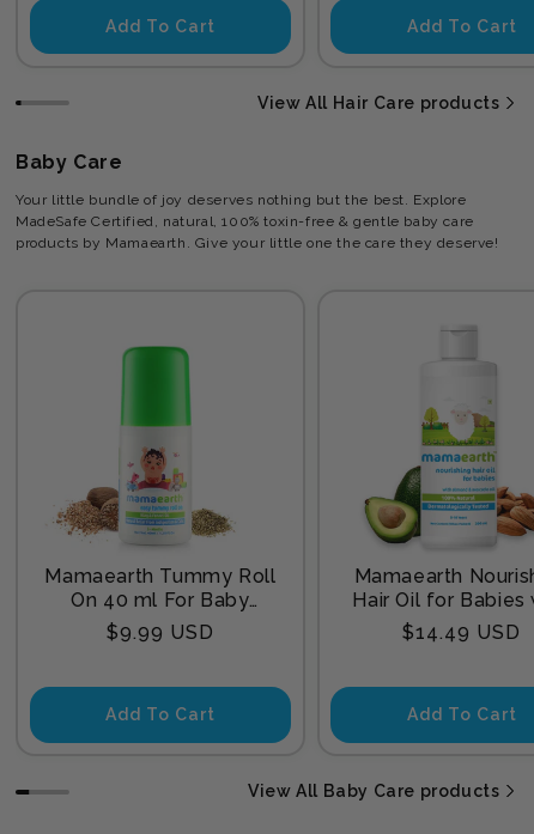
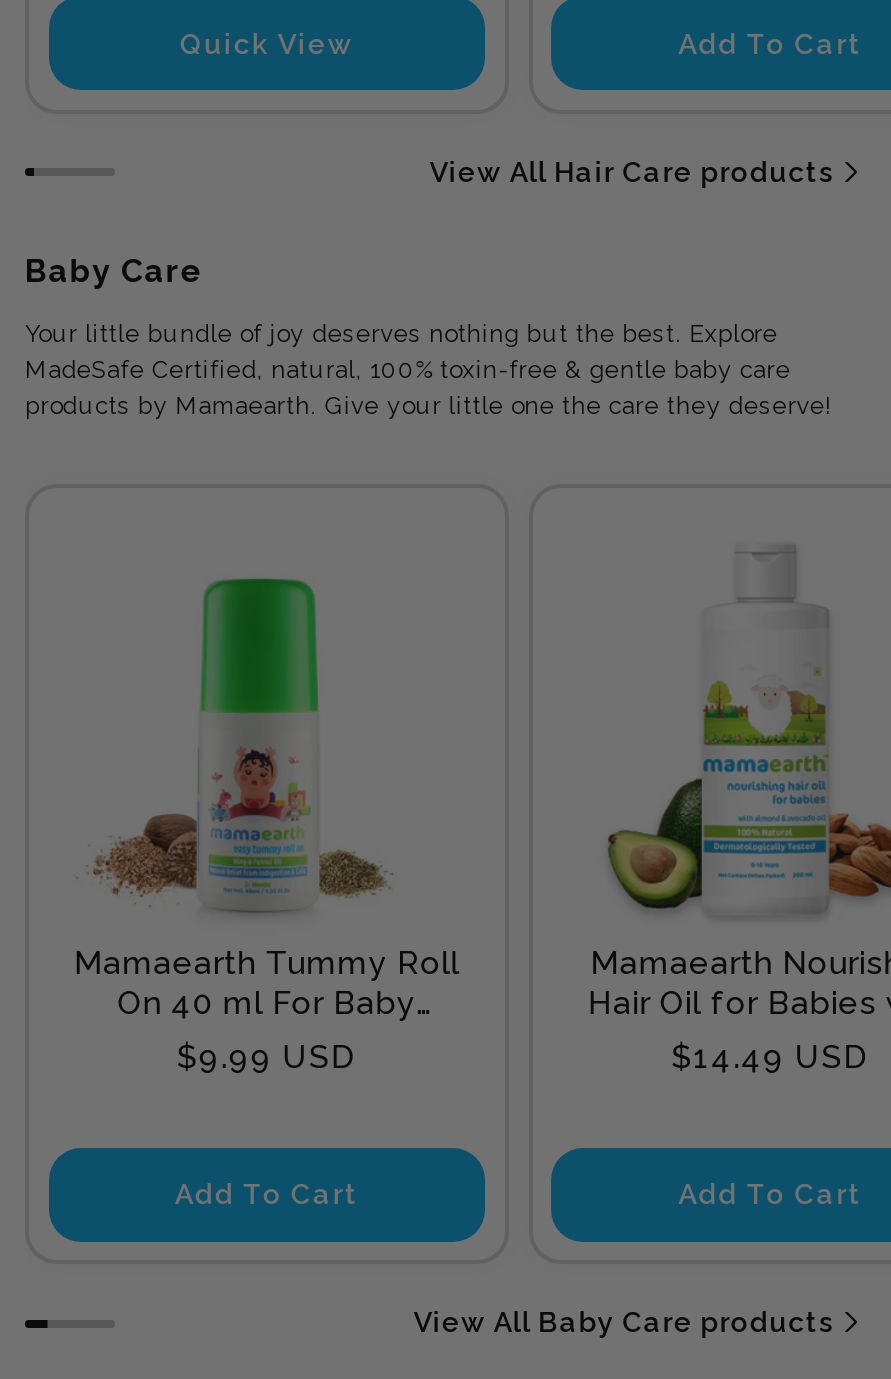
[105,16,215,36] Add To Cart -> none
none -> [180,27,354,59] Quick View

